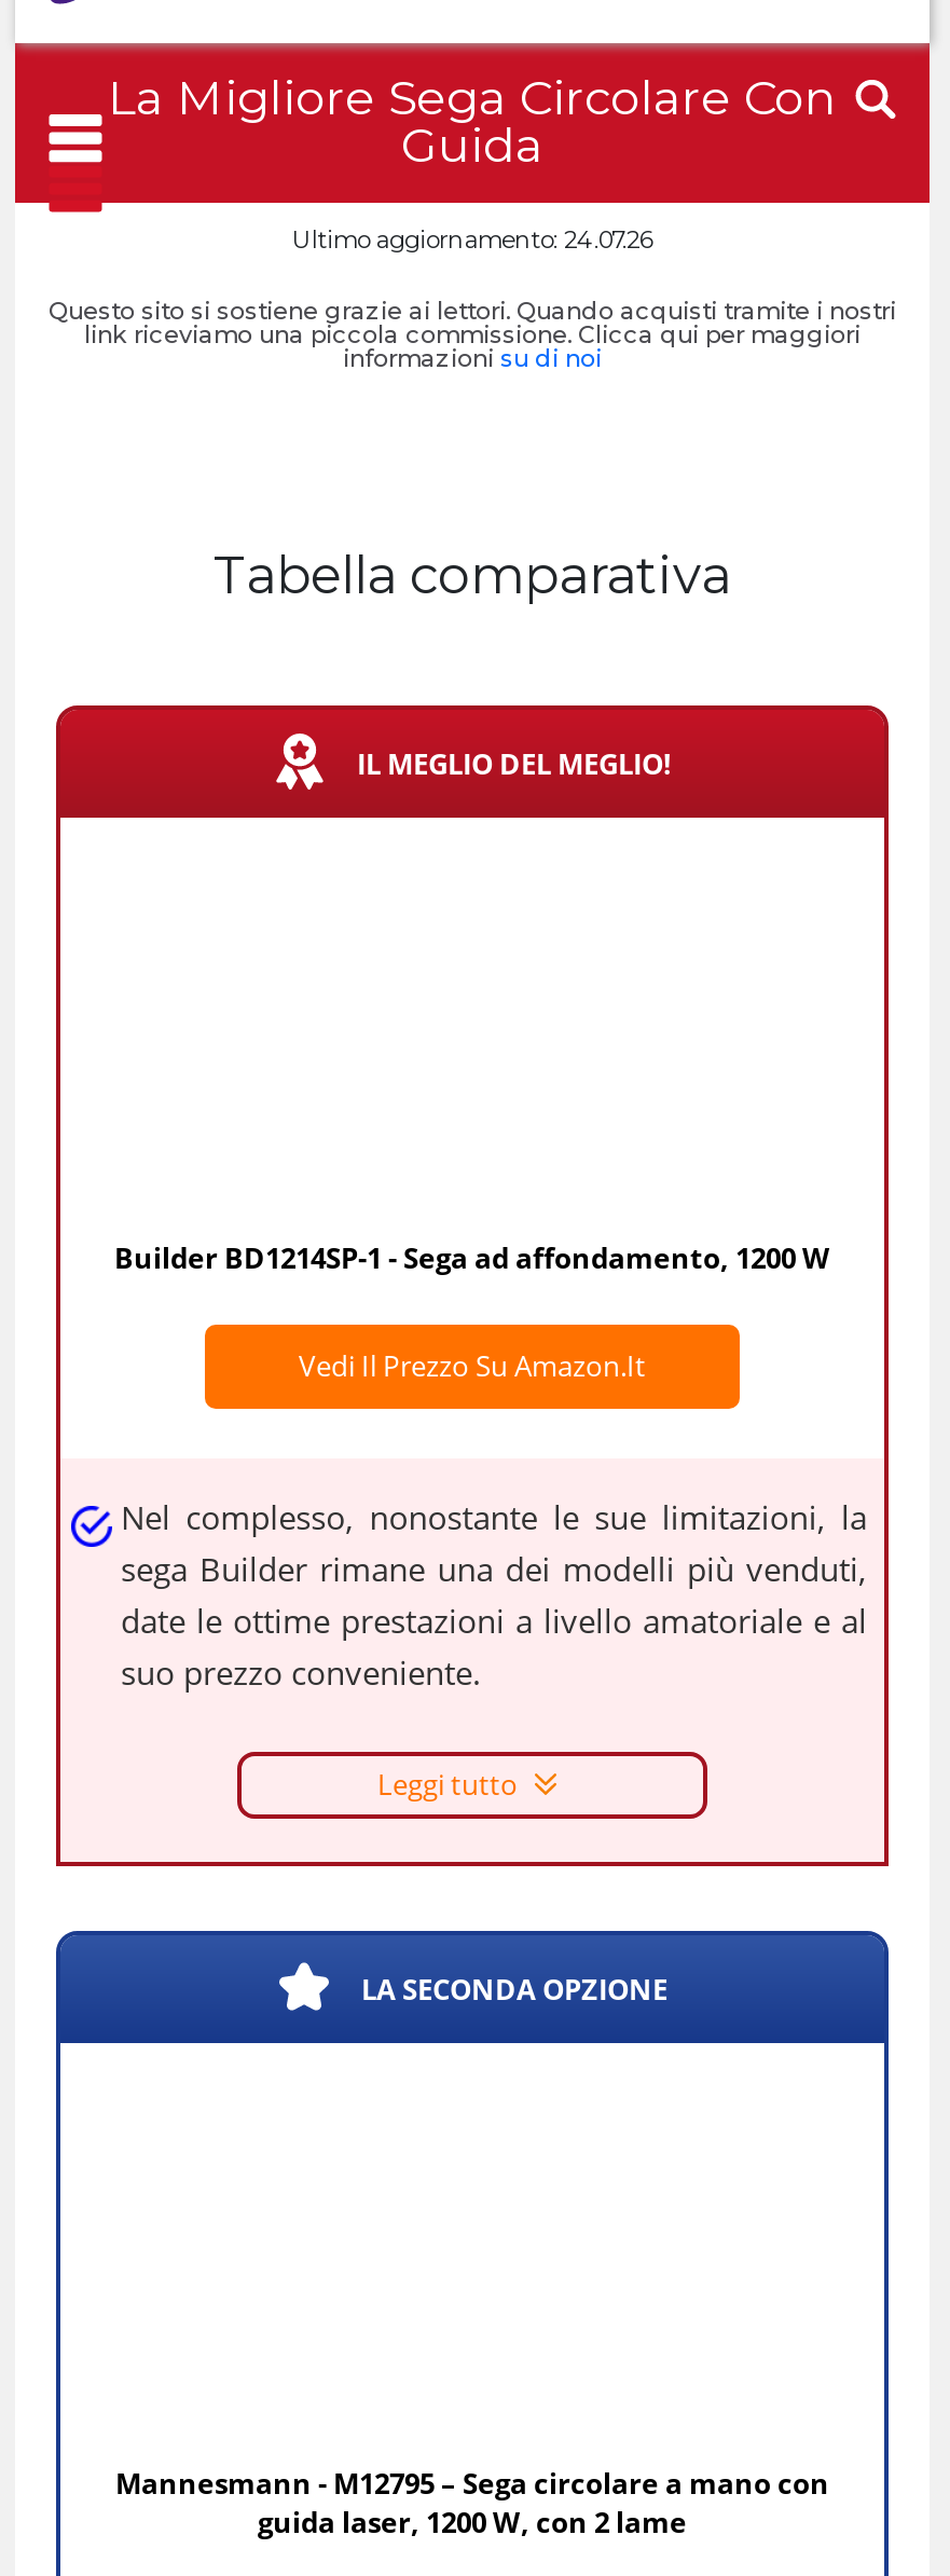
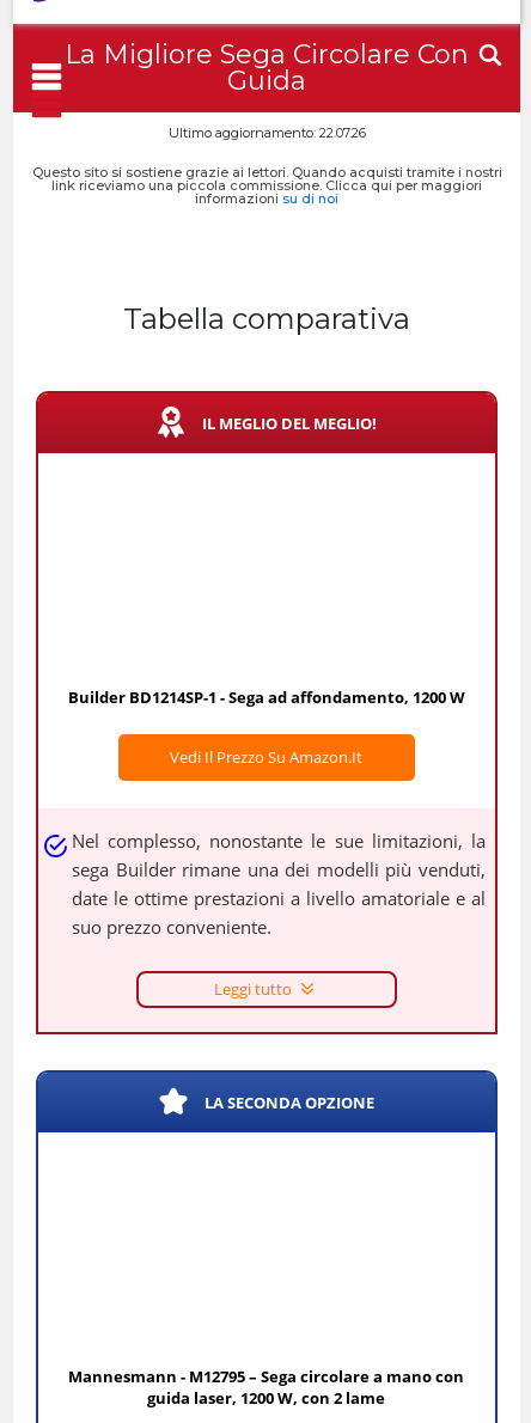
[292,225,652,255] Ultimo aggiornamento: 24.07.26 -> [168,125,365,141] Ultimo aggiornamento: 22.07.26

